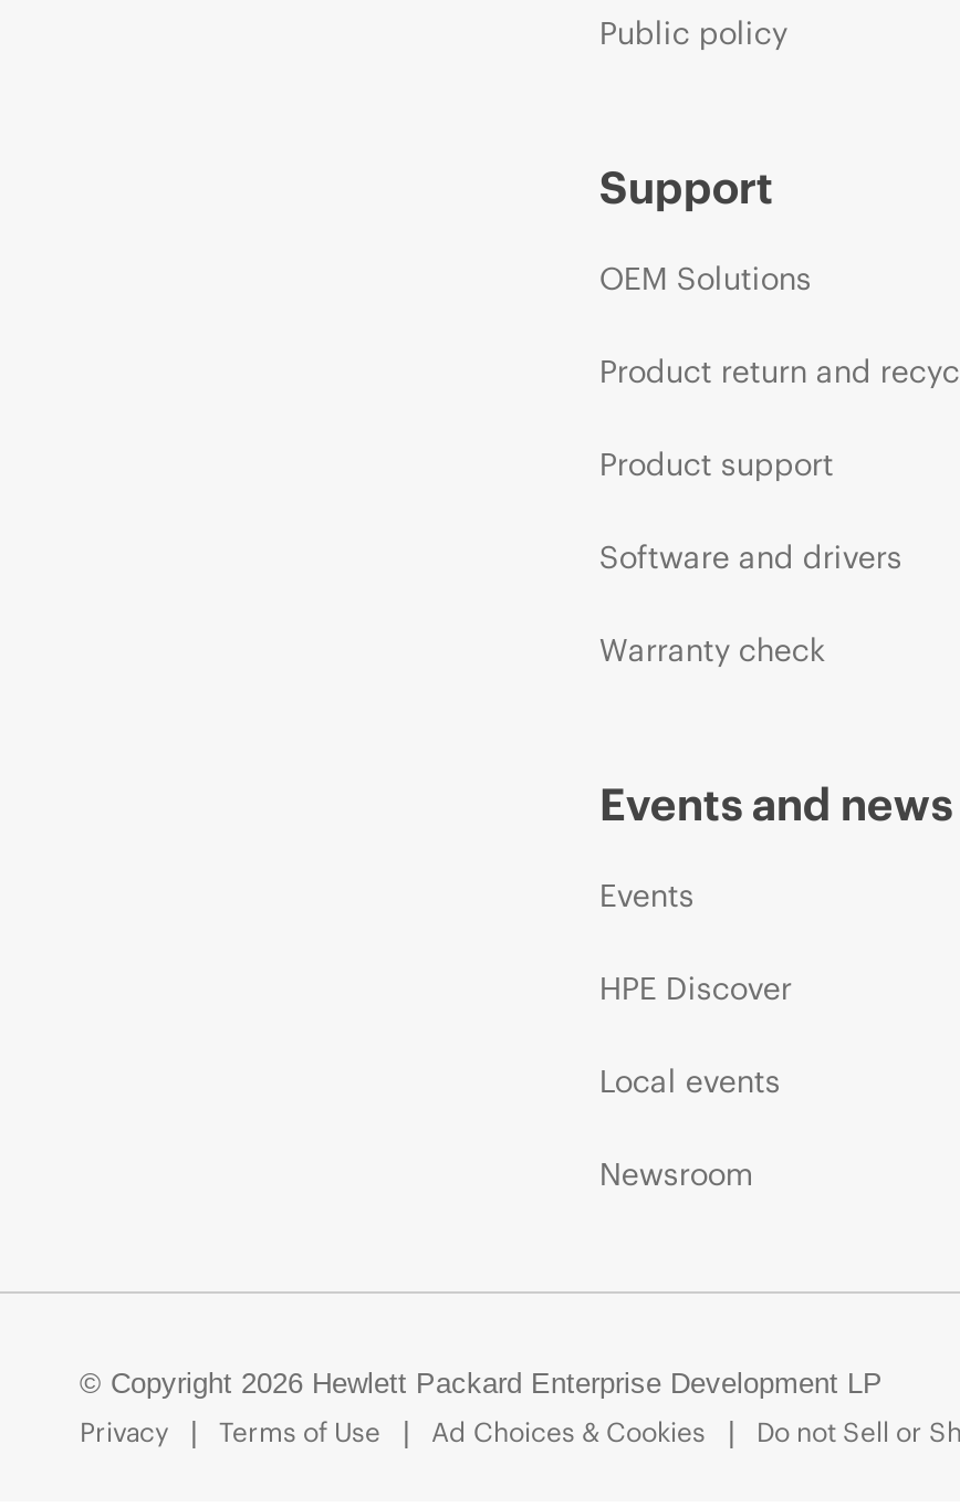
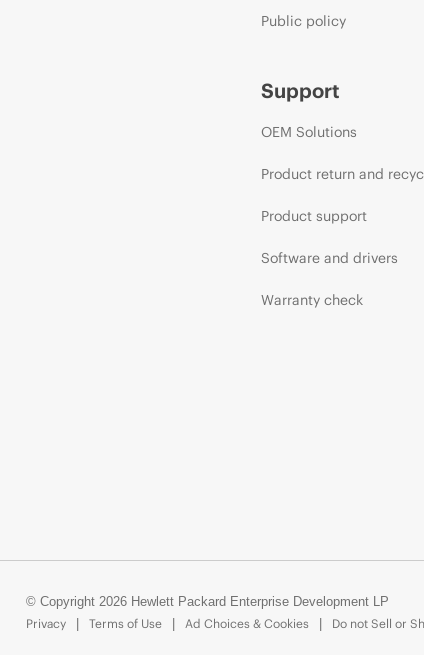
[599,775,953,1193] Events and news | Events | HPE Discover | Local events | Newsroom -> none

